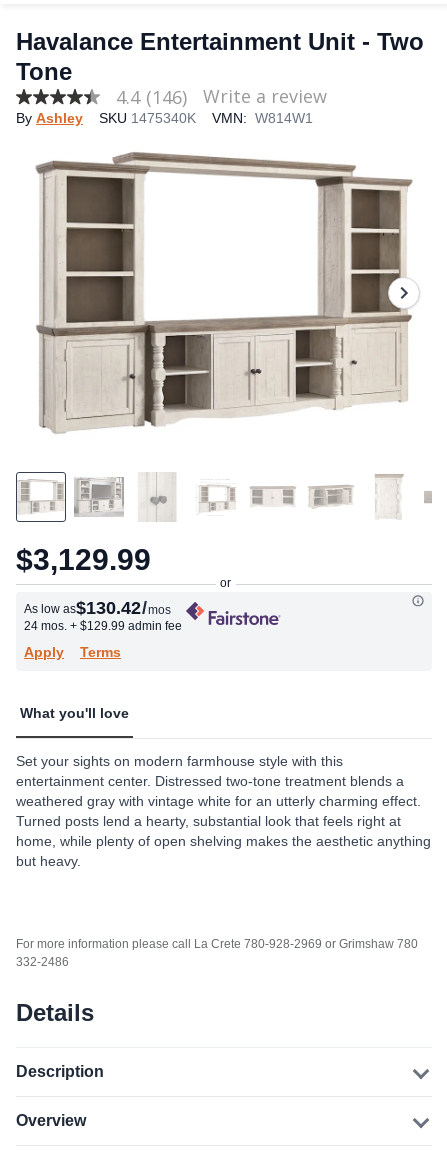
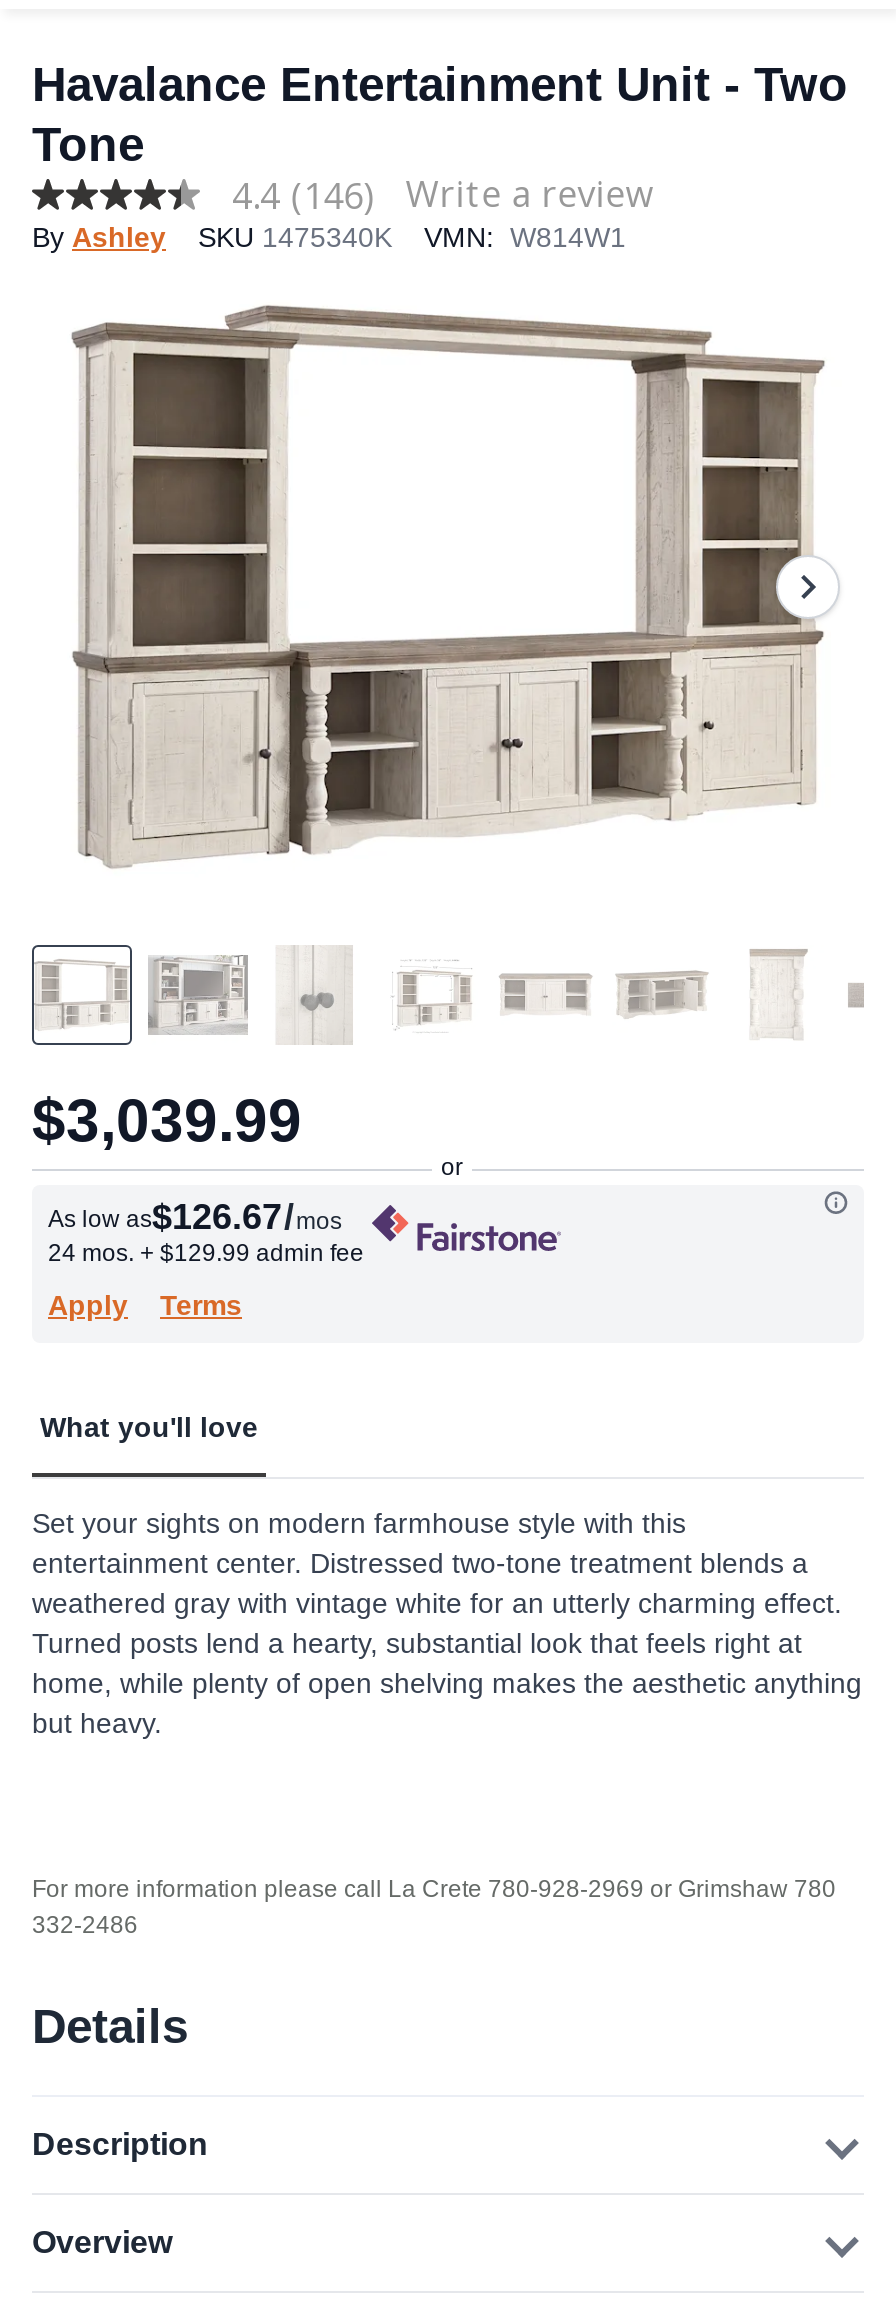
[16,542,151,575] $3,129.99 -> [32,1086,302,1152] $3,039.99
[24,597,171,617] As low as$130.42 /mos -> [48,1196,342,1236] As low as$126.67 /mos

